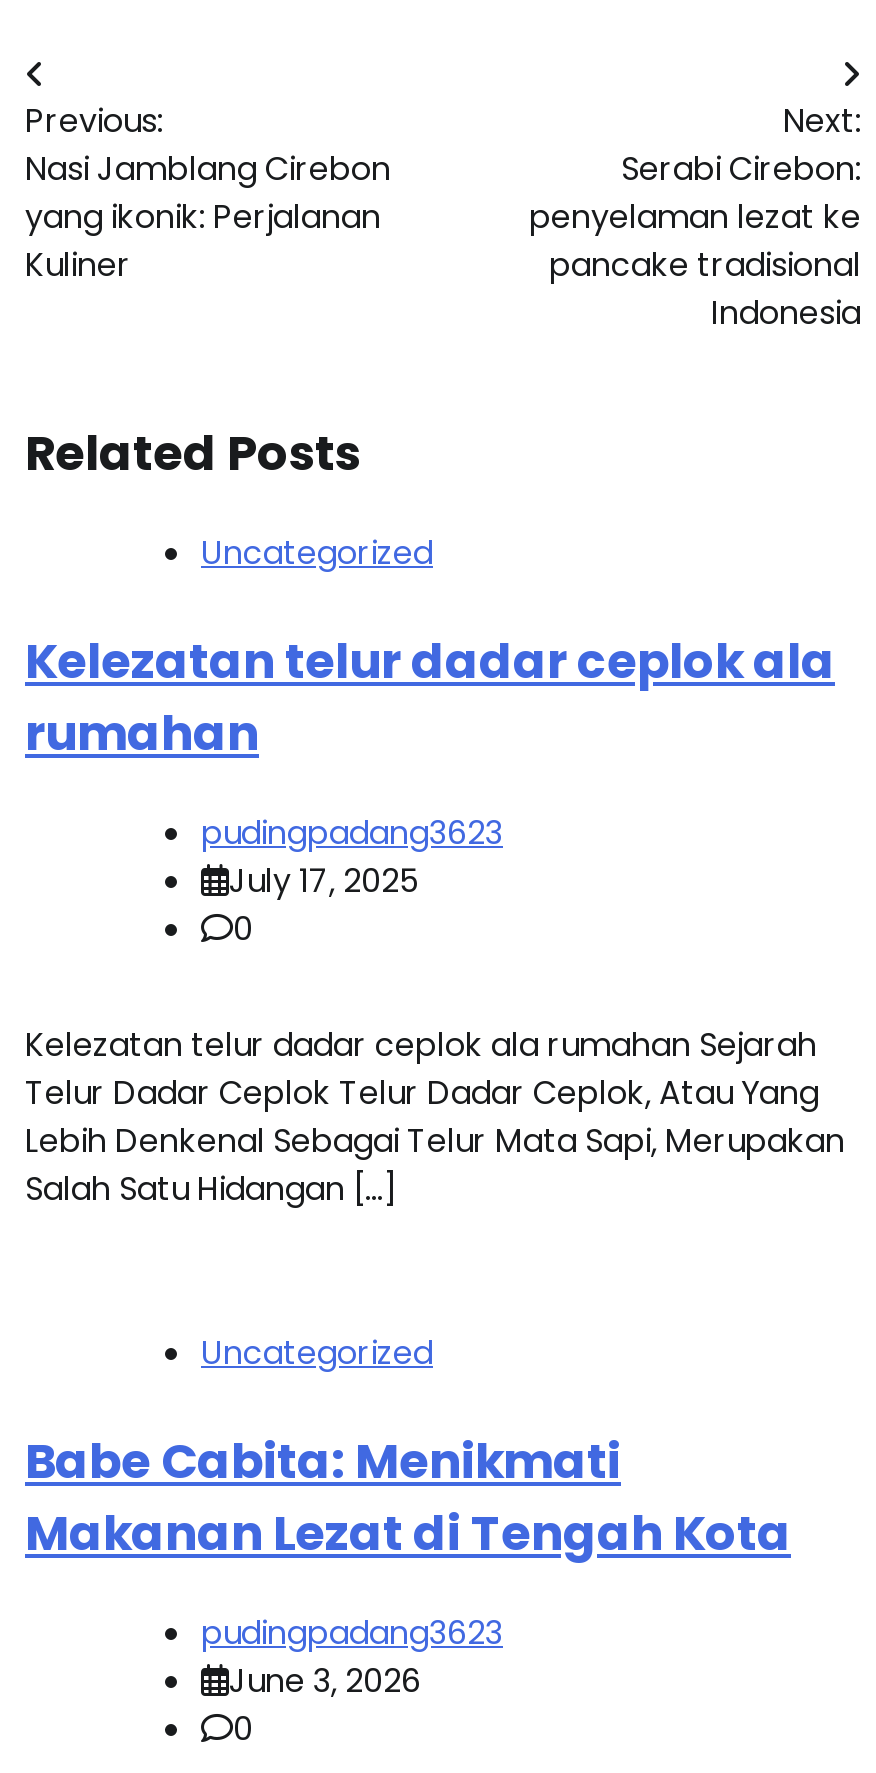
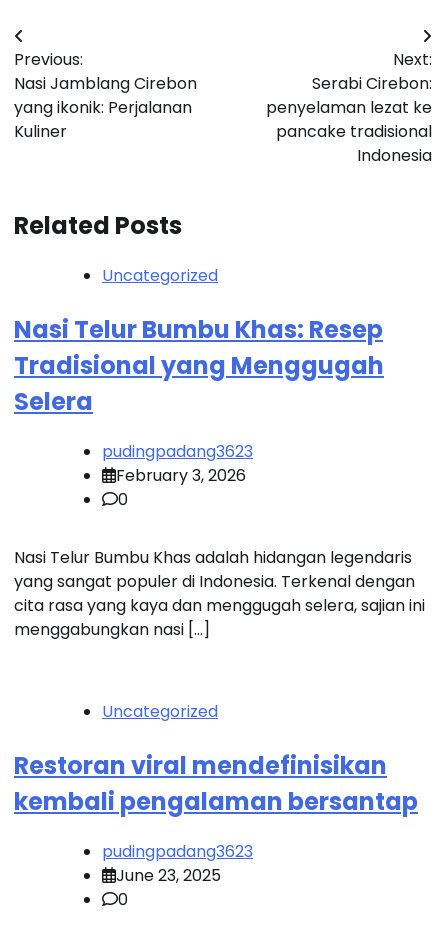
[25,627,835,765] Kelezatan telur dadar ceplok ala | rumahan -> [14,313,384,418] Nasi Telur Bumbu Khas: Resep | Tradisional yang Menggugah | Selera
[229,857,419,903] July 17, 2025 -> [116,464,246,487] February 3, 2026
[25,1021,845,1211] Kelezatan telur dadar ceplok ala rumahan Sejarah | Telur Dadar Ceplok Telur Dadar Ceplok, Atau Yang | Lebih Denkenal Sebagai Telur Mata Sapi, Merupakan | Salah Satu Hidangan […] -> [14,546,425,641] Nasi Telur Bumbu Khas adalah hidangan legendaris | yang sangat populer di Indonesia. Terkenal dengan | cita rasa yang kaya dan menggugah selera, sajian ini | menggabungkan nasi […]
[25,1427,791,1565] Babe Cabita: Menikmati | Makanan Lezat di Tengah Kota -> [14,749,418,818] Restoran viral mendefinisikan | kembali pengalaman bersantap
[229,1657,421,1703] June 3, 2026 -> [116,863,221,886] June 23, 2025

